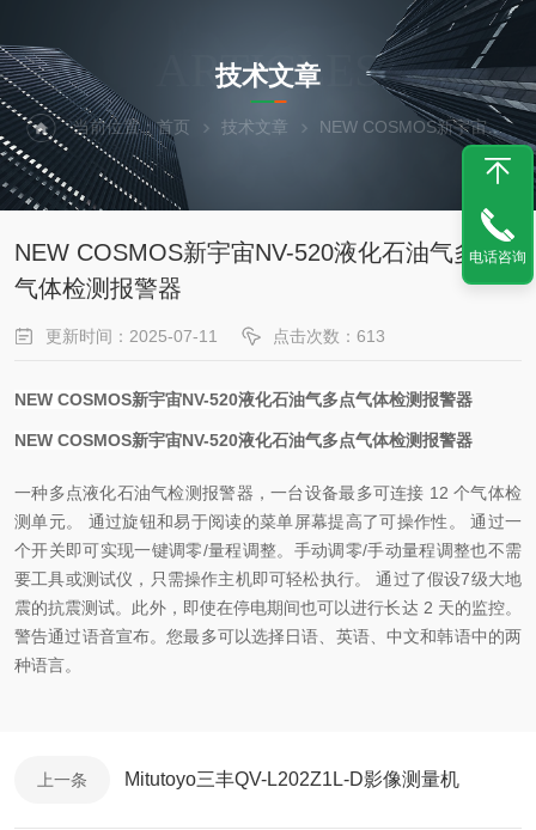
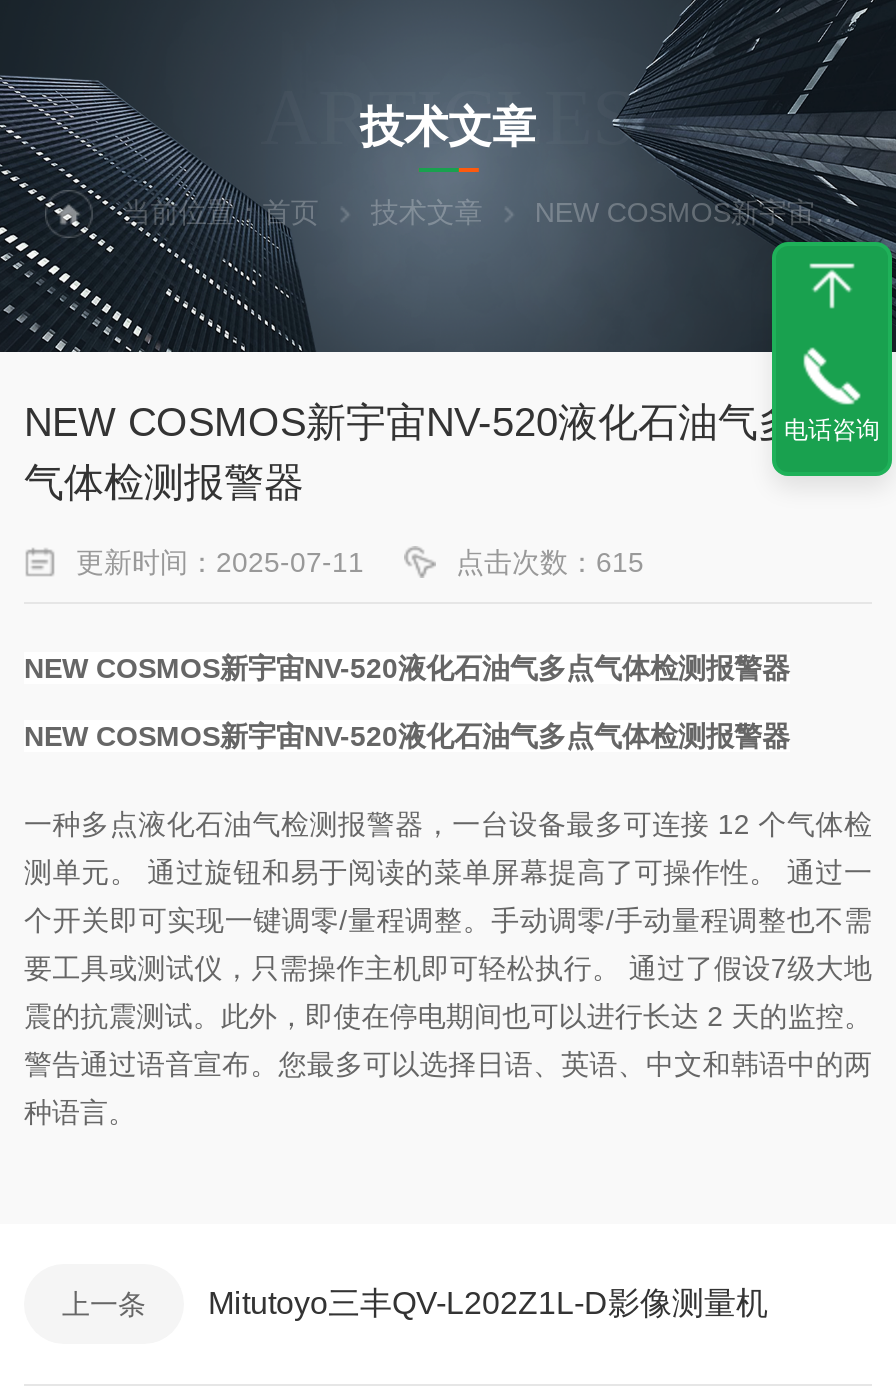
[273,326,385,346] 点击次数：613 -> [456,546,644,578] 点击次数：615

